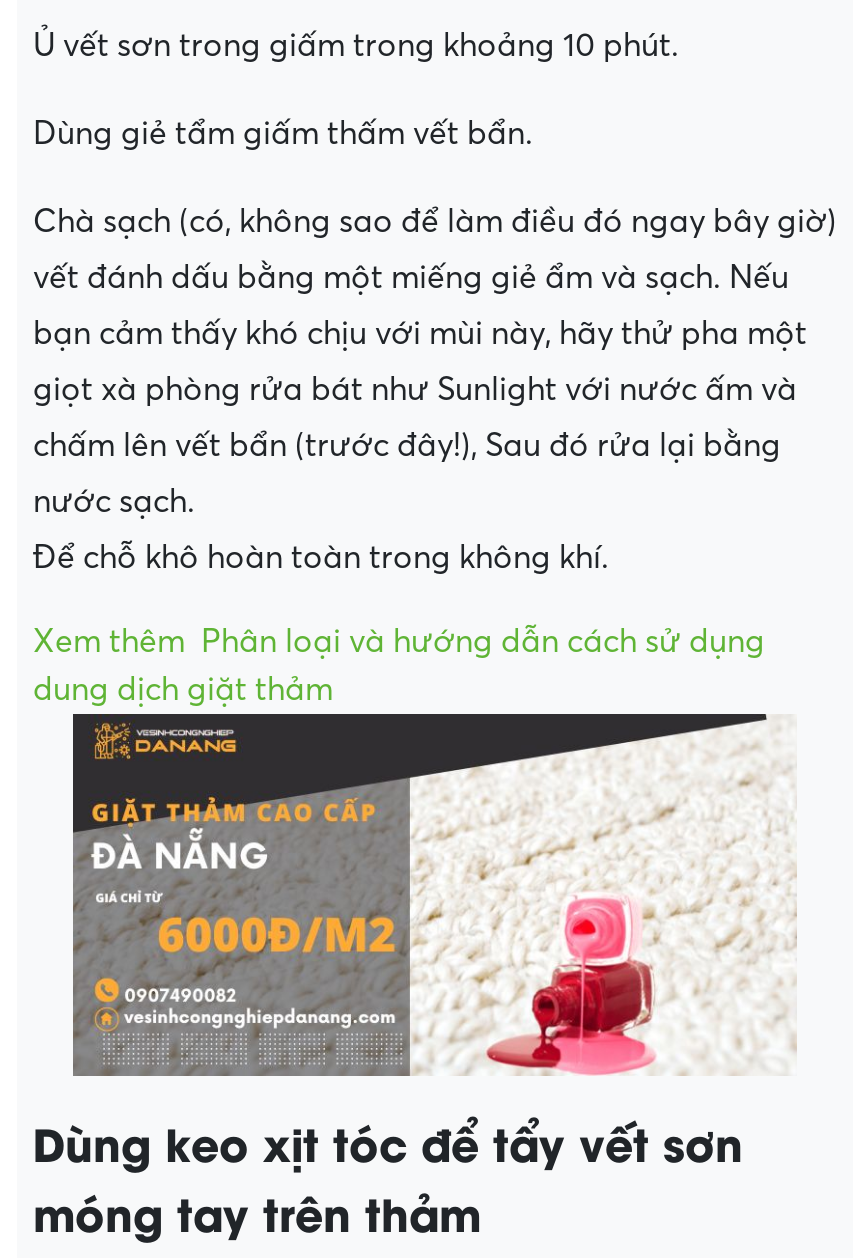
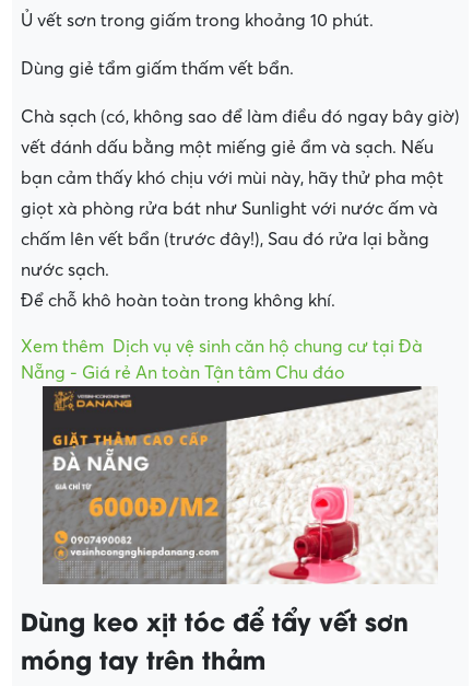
[33,625,765,709] Xem thêm Phân loại và hướng dẫn cách sử dụng | dung dịch giặt thảm -> [21,337,423,383] Xem thêm Dịch vụ vệ sinh căn hộ chung cư tại Đà | Nẵng - Giá rẻ An toàn Tận tâm Chu đáo

